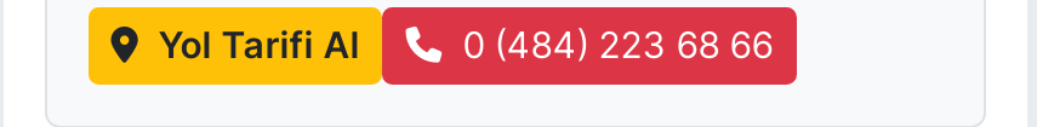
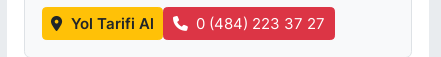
[463,25,773,68] 0 (484) 223 68 66 -> [196,15,325,33] 0 (484) 223 37 27

